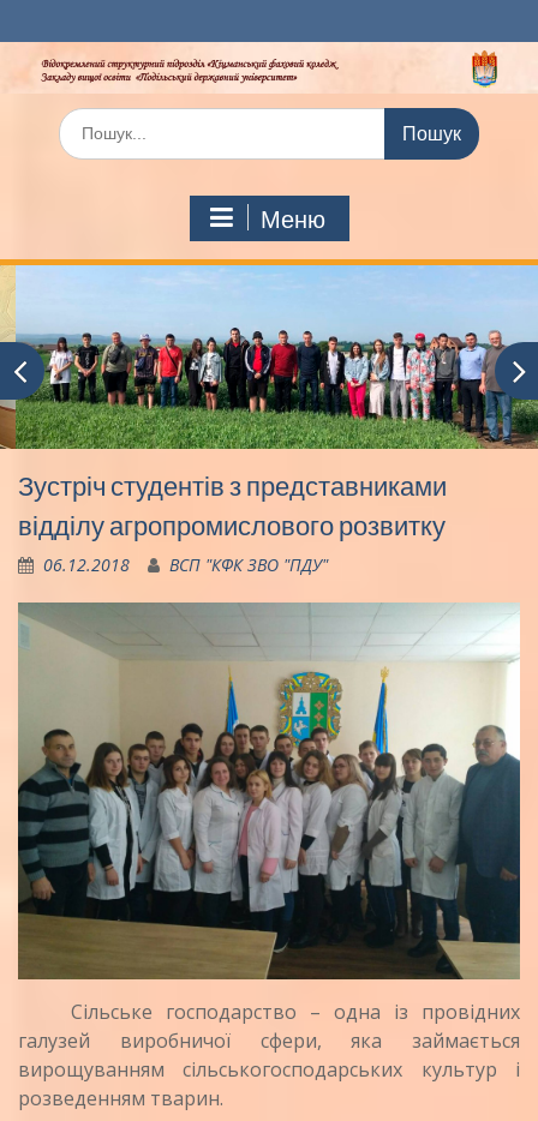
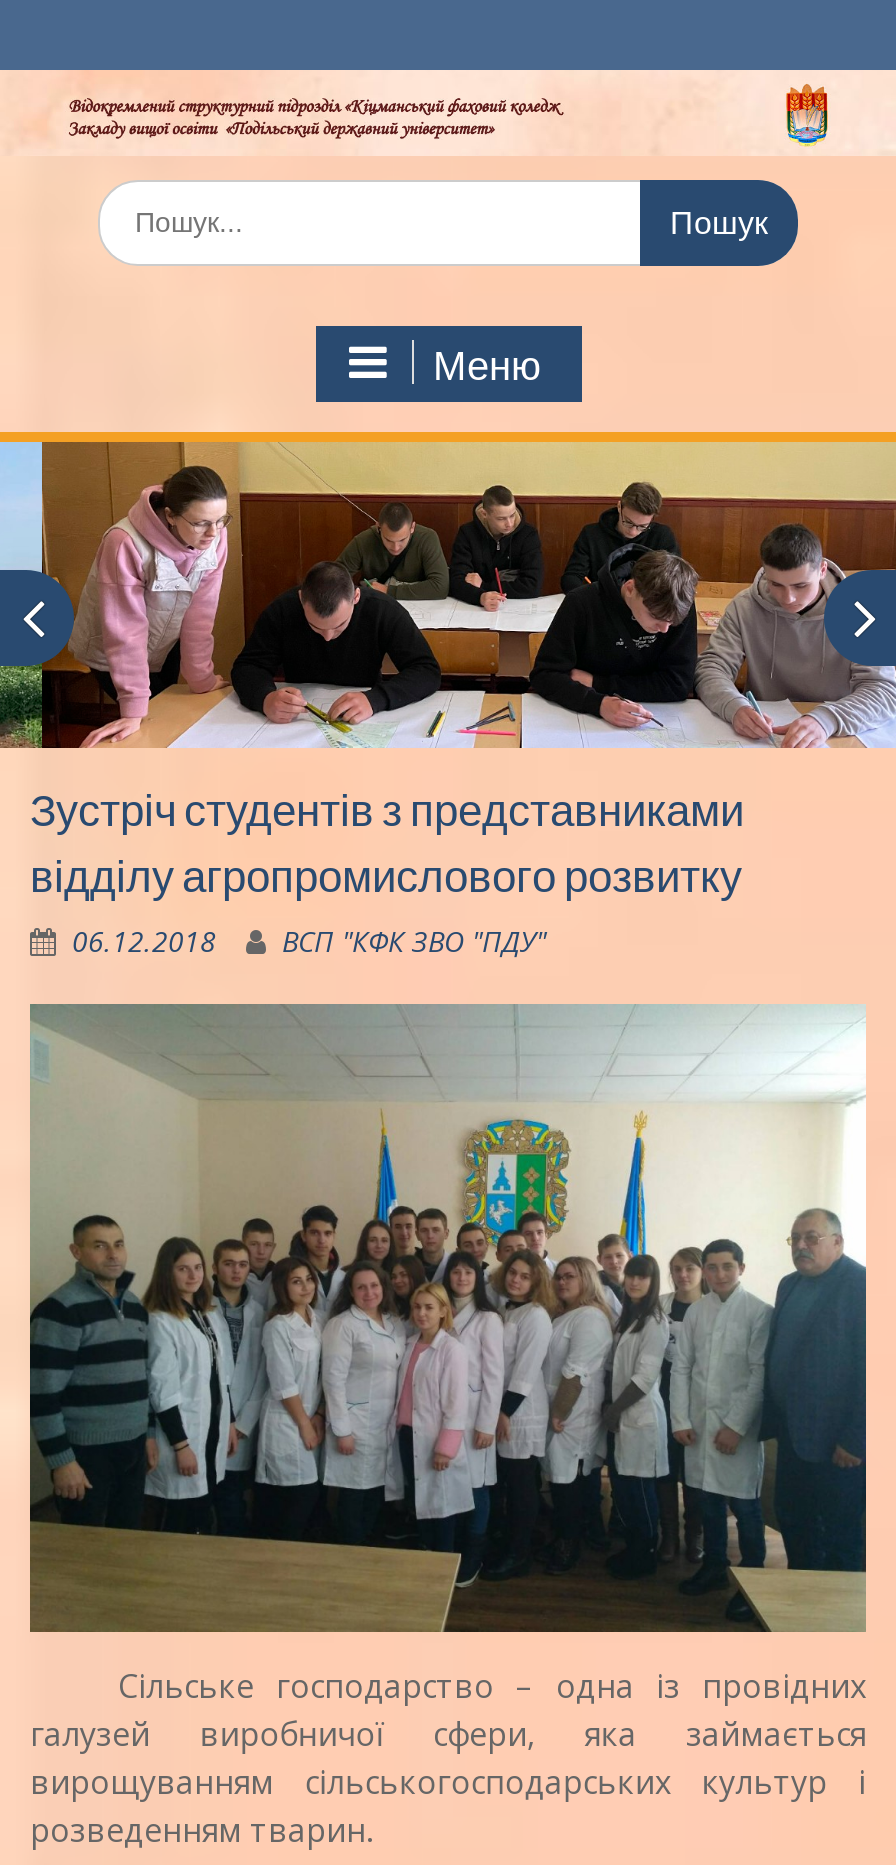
[4,264,534,450] [image] -> [6,440,890,750] [image]

